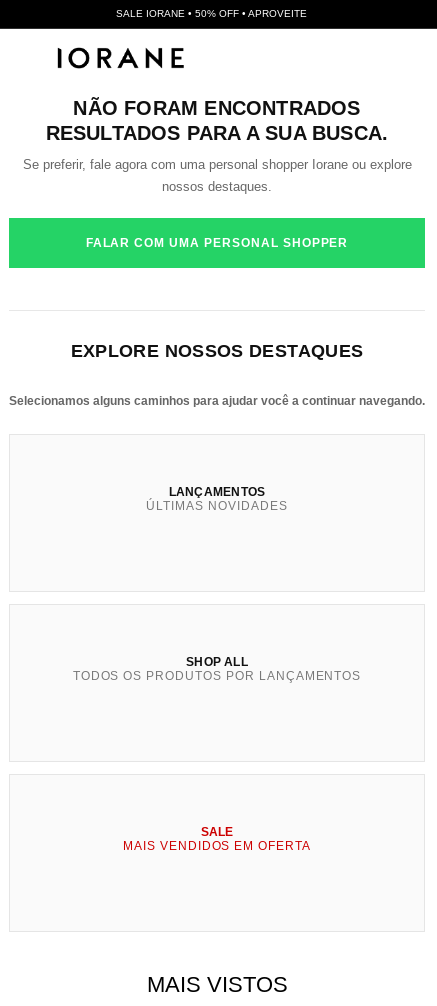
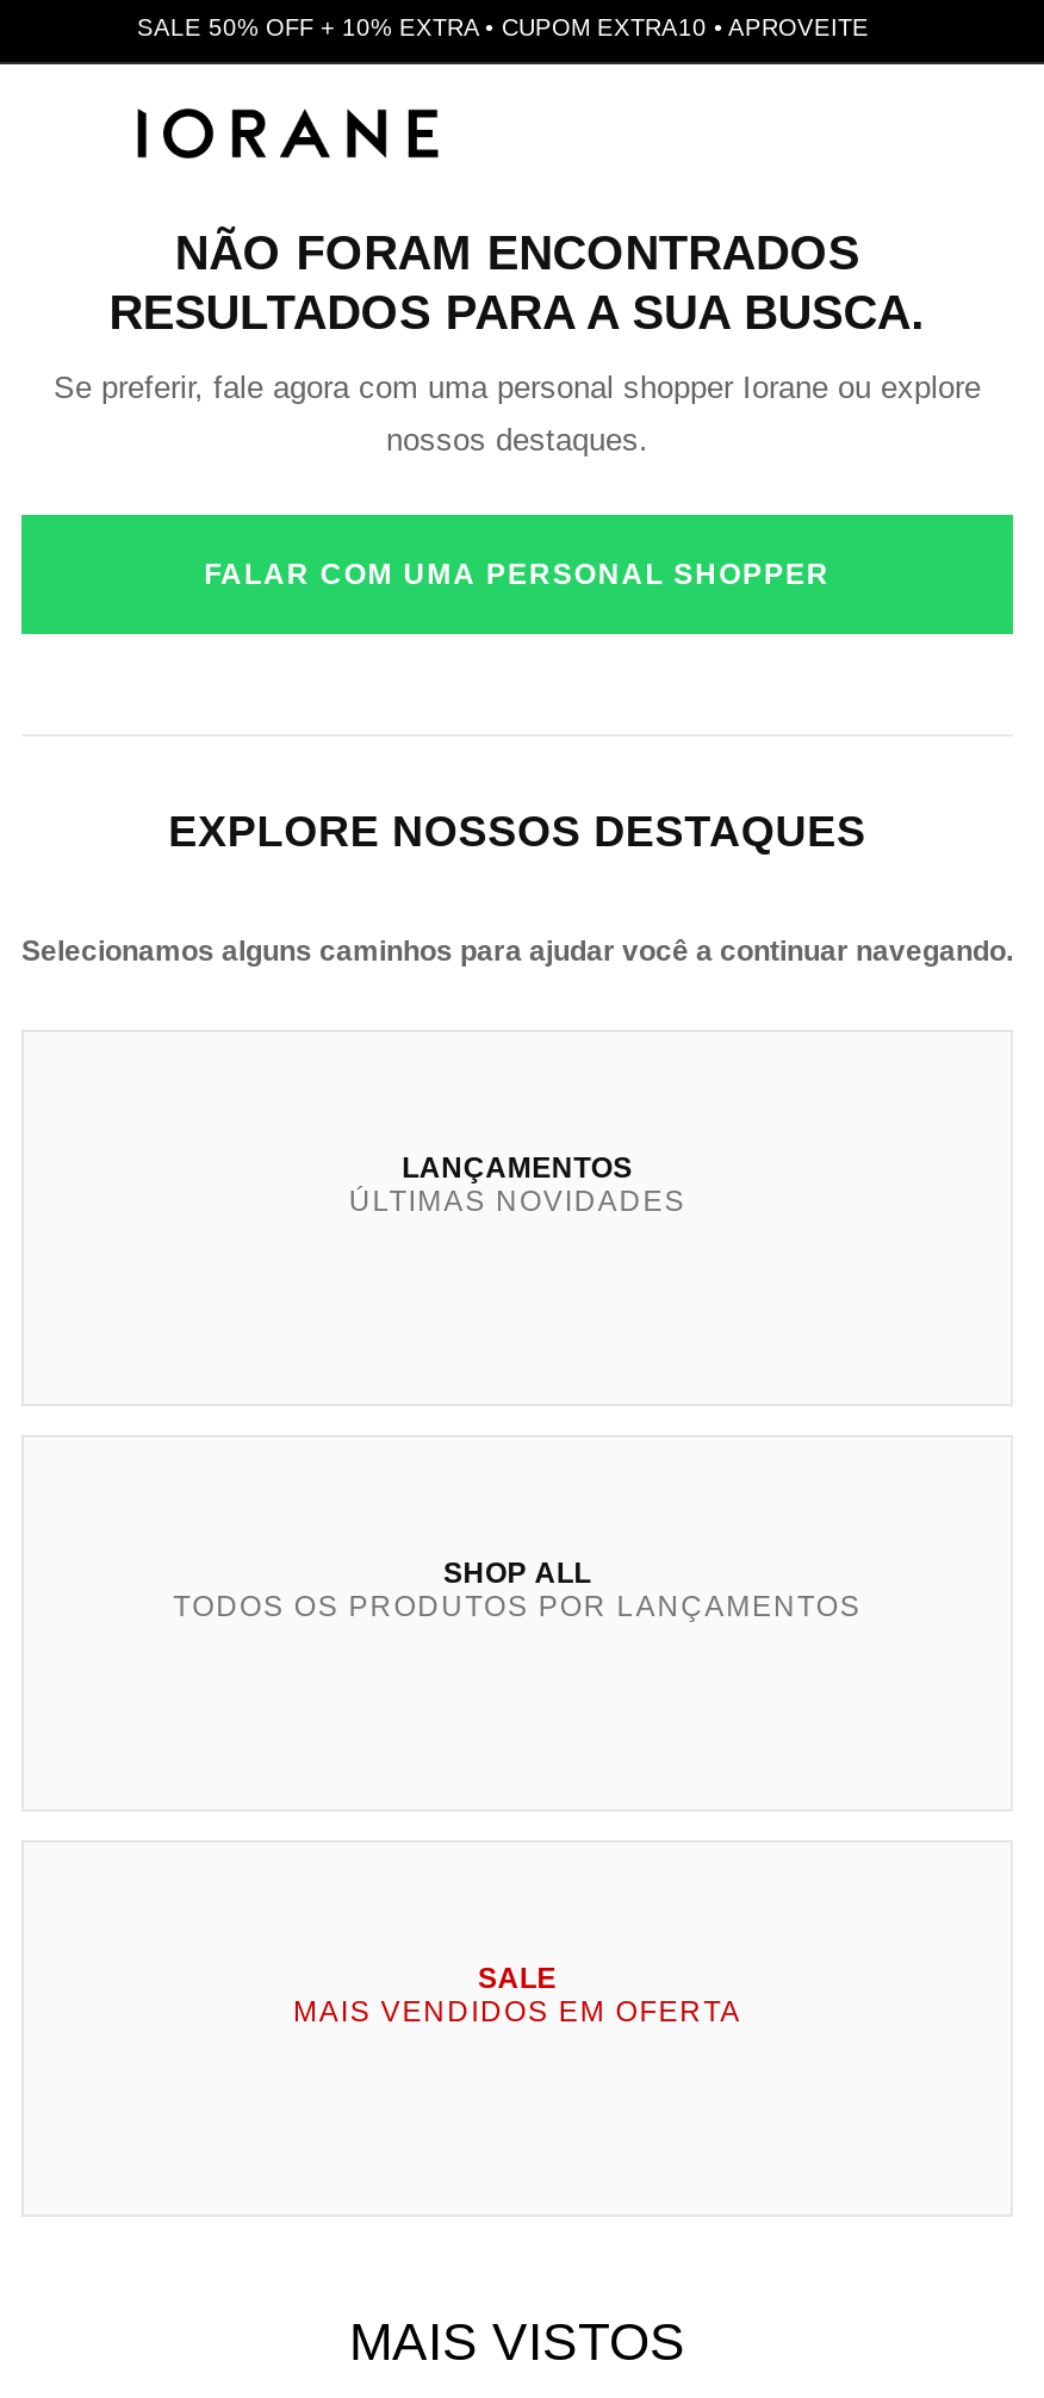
[115,8,306,19] SALE IORANE • 50% OFF • APROVEITE -> [137,14,869,41] SALE 50% OFF + 10% EXTRA • CUPOM EXTRA10 • APROVEITE

